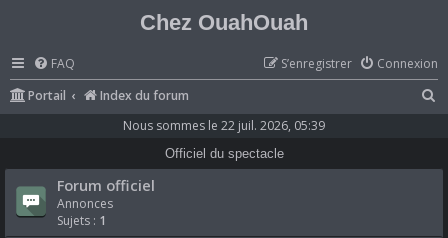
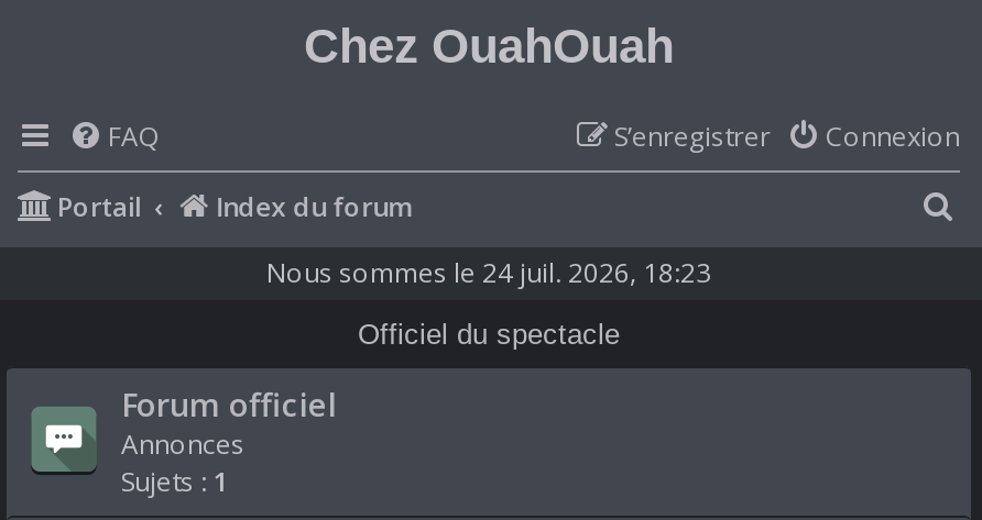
[123,117,325,134] Nous sommes le 22 juil. 2026, 05:39 -> [266,254,711,291] Nous sommes le 24 juil. 2026, 18:23

